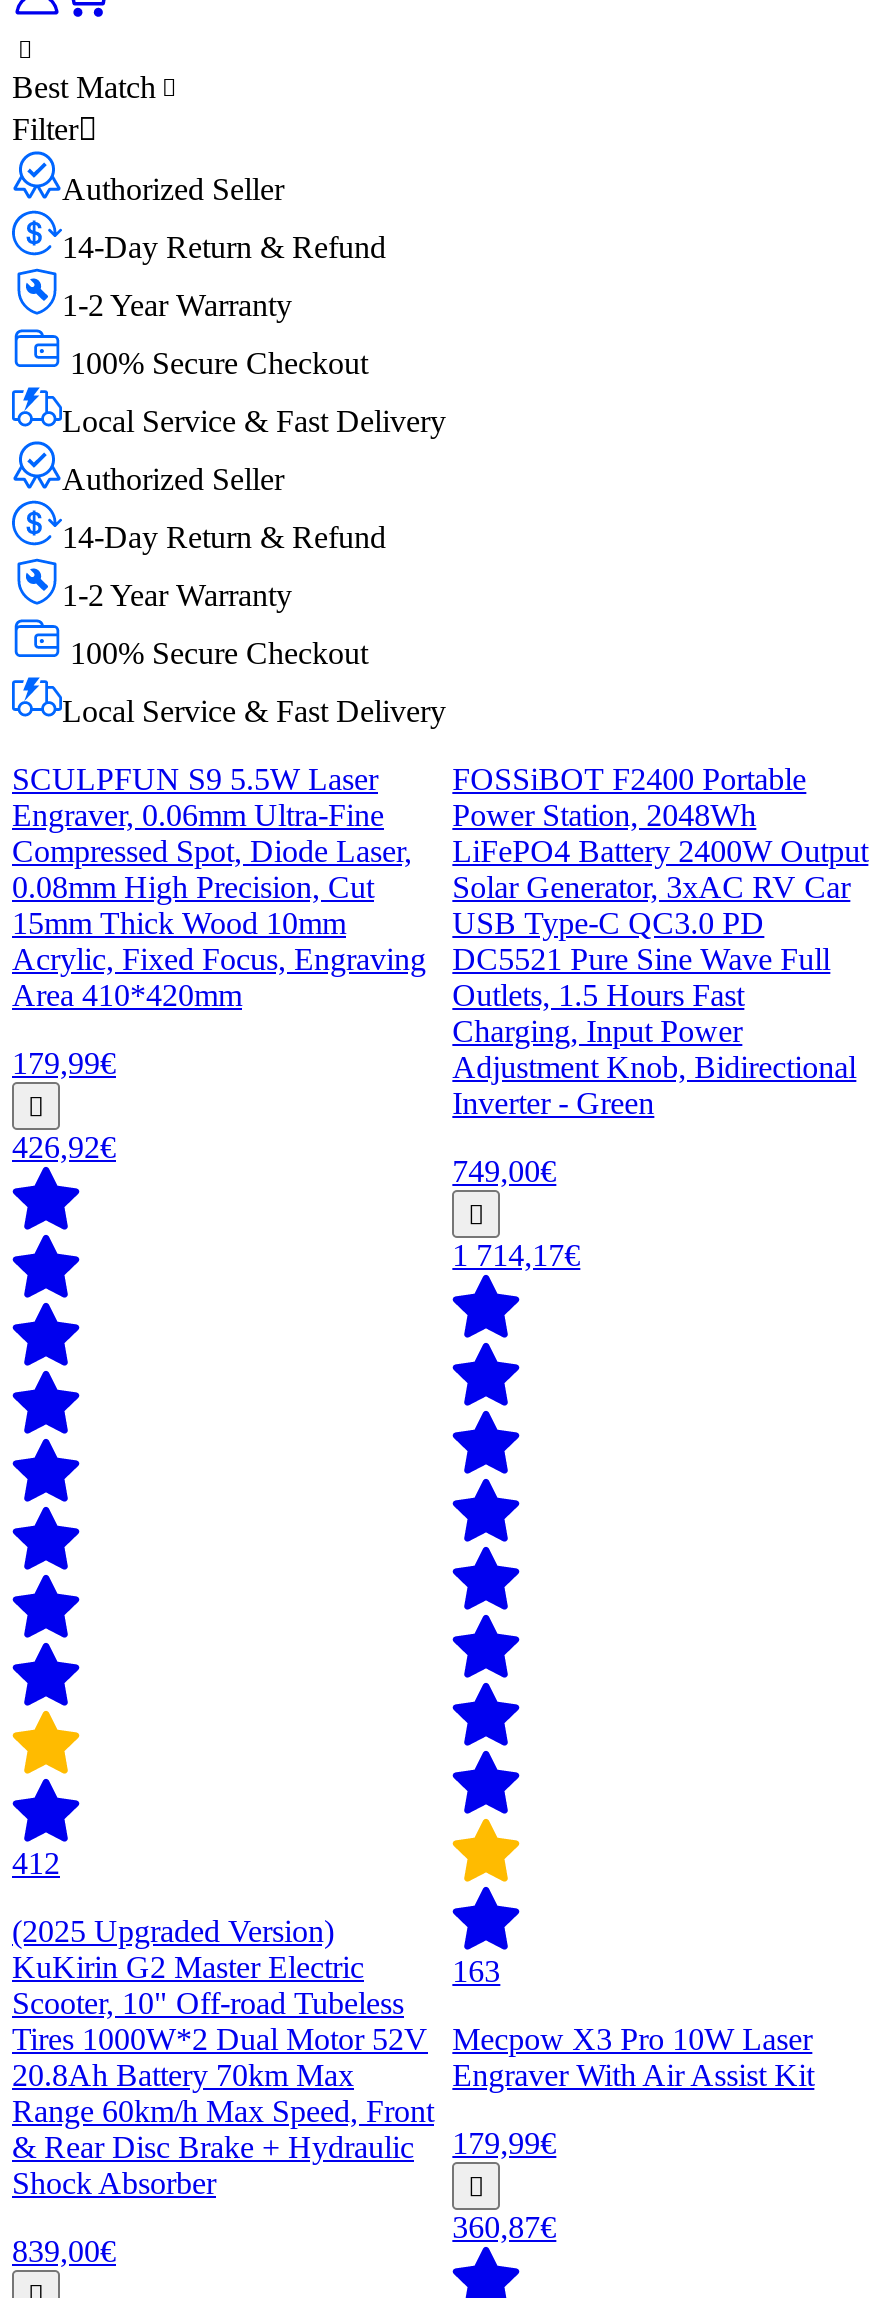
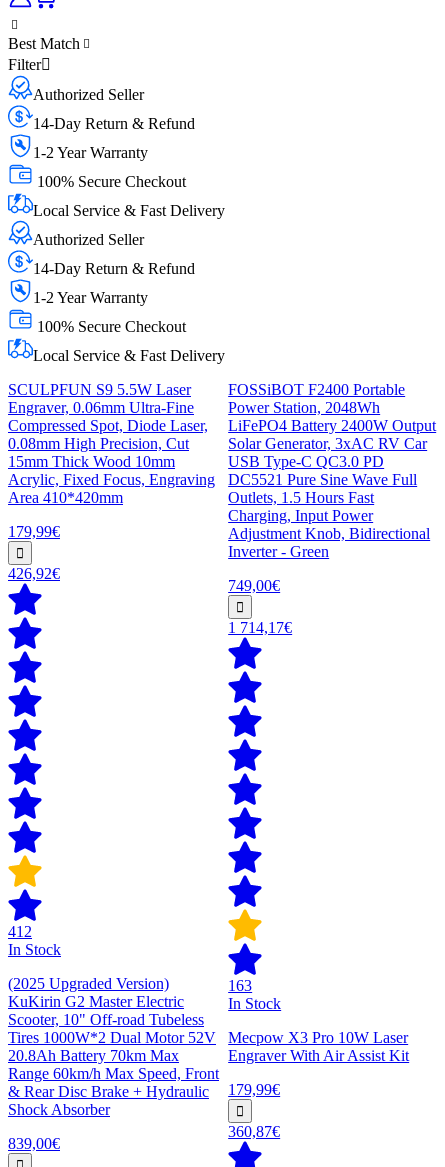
none -> [8,941,61,958] In Stock
none -> [228,995,281,1012] In Stock

